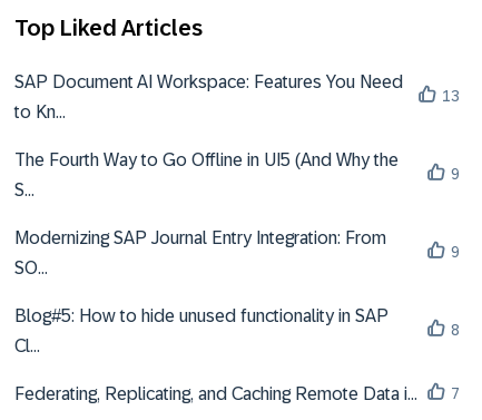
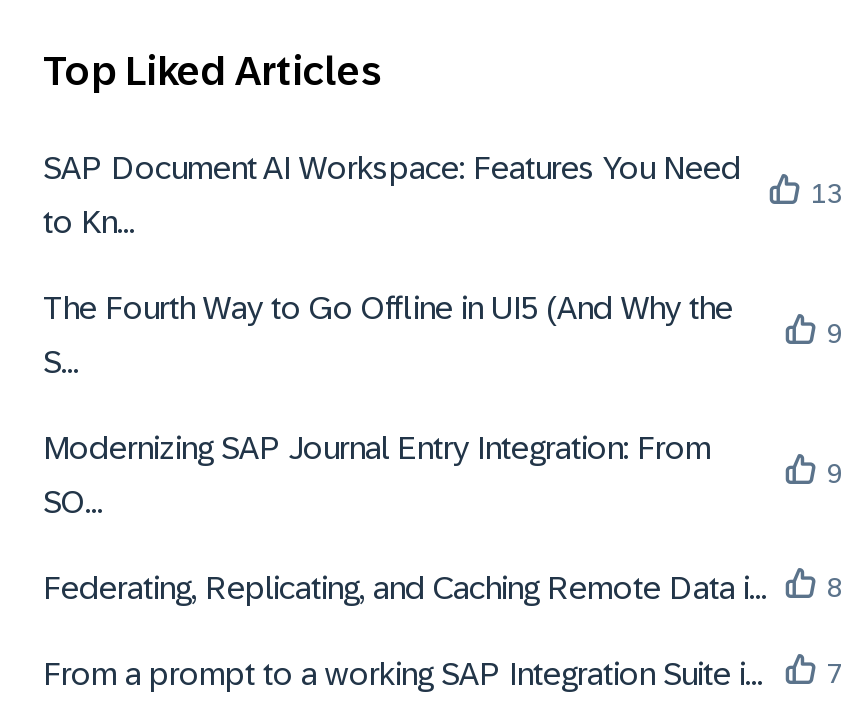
[14,306,388,355] Blog#5: How to hide unused functionality in SAP | Cl... -> none
moved [14,384,417,403] -> [43,570,767,604]: Federating, Replicating, and Caching Remote Data i...
none -> [43,656,763,690] From a prompt to a working SAP Integration Suite i...

